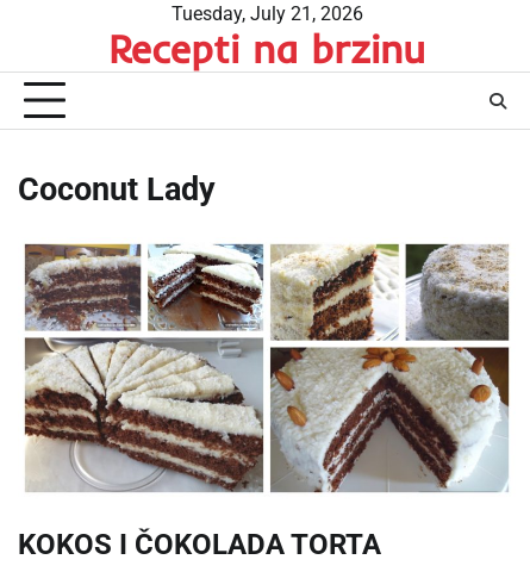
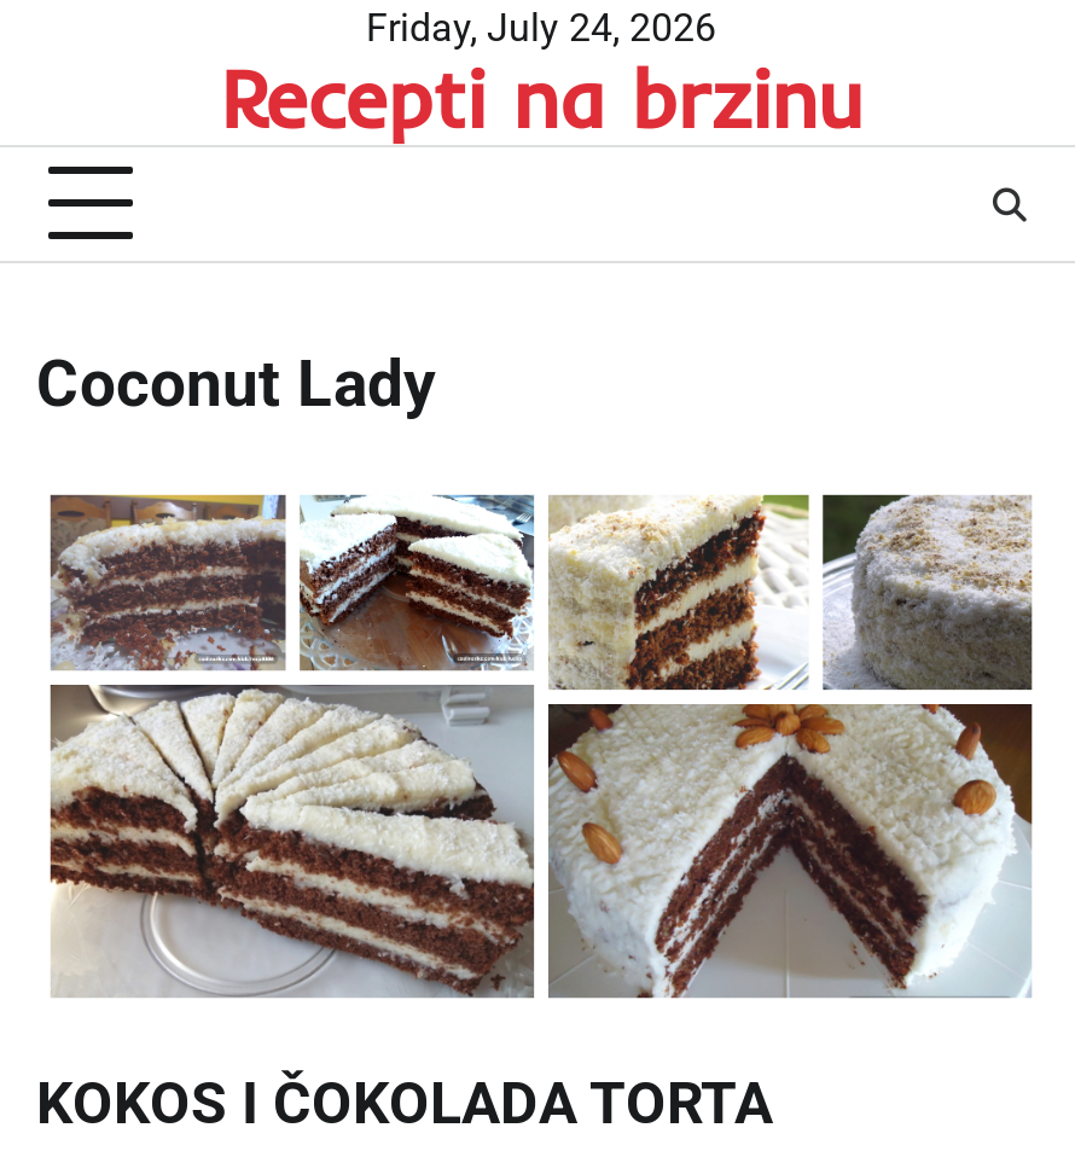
[171,2,363,25] Tuesday, July 21, 2026 -> [366,5,716,51] Friday, July 24, 2026

